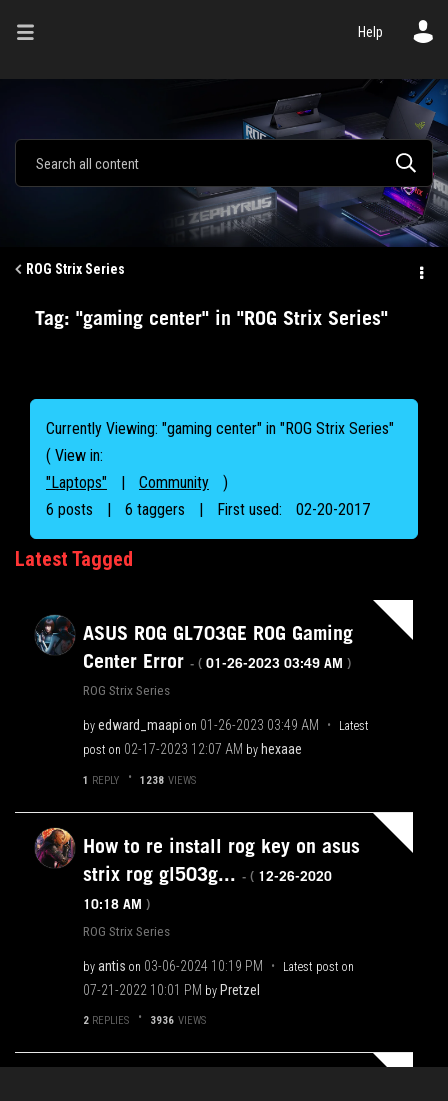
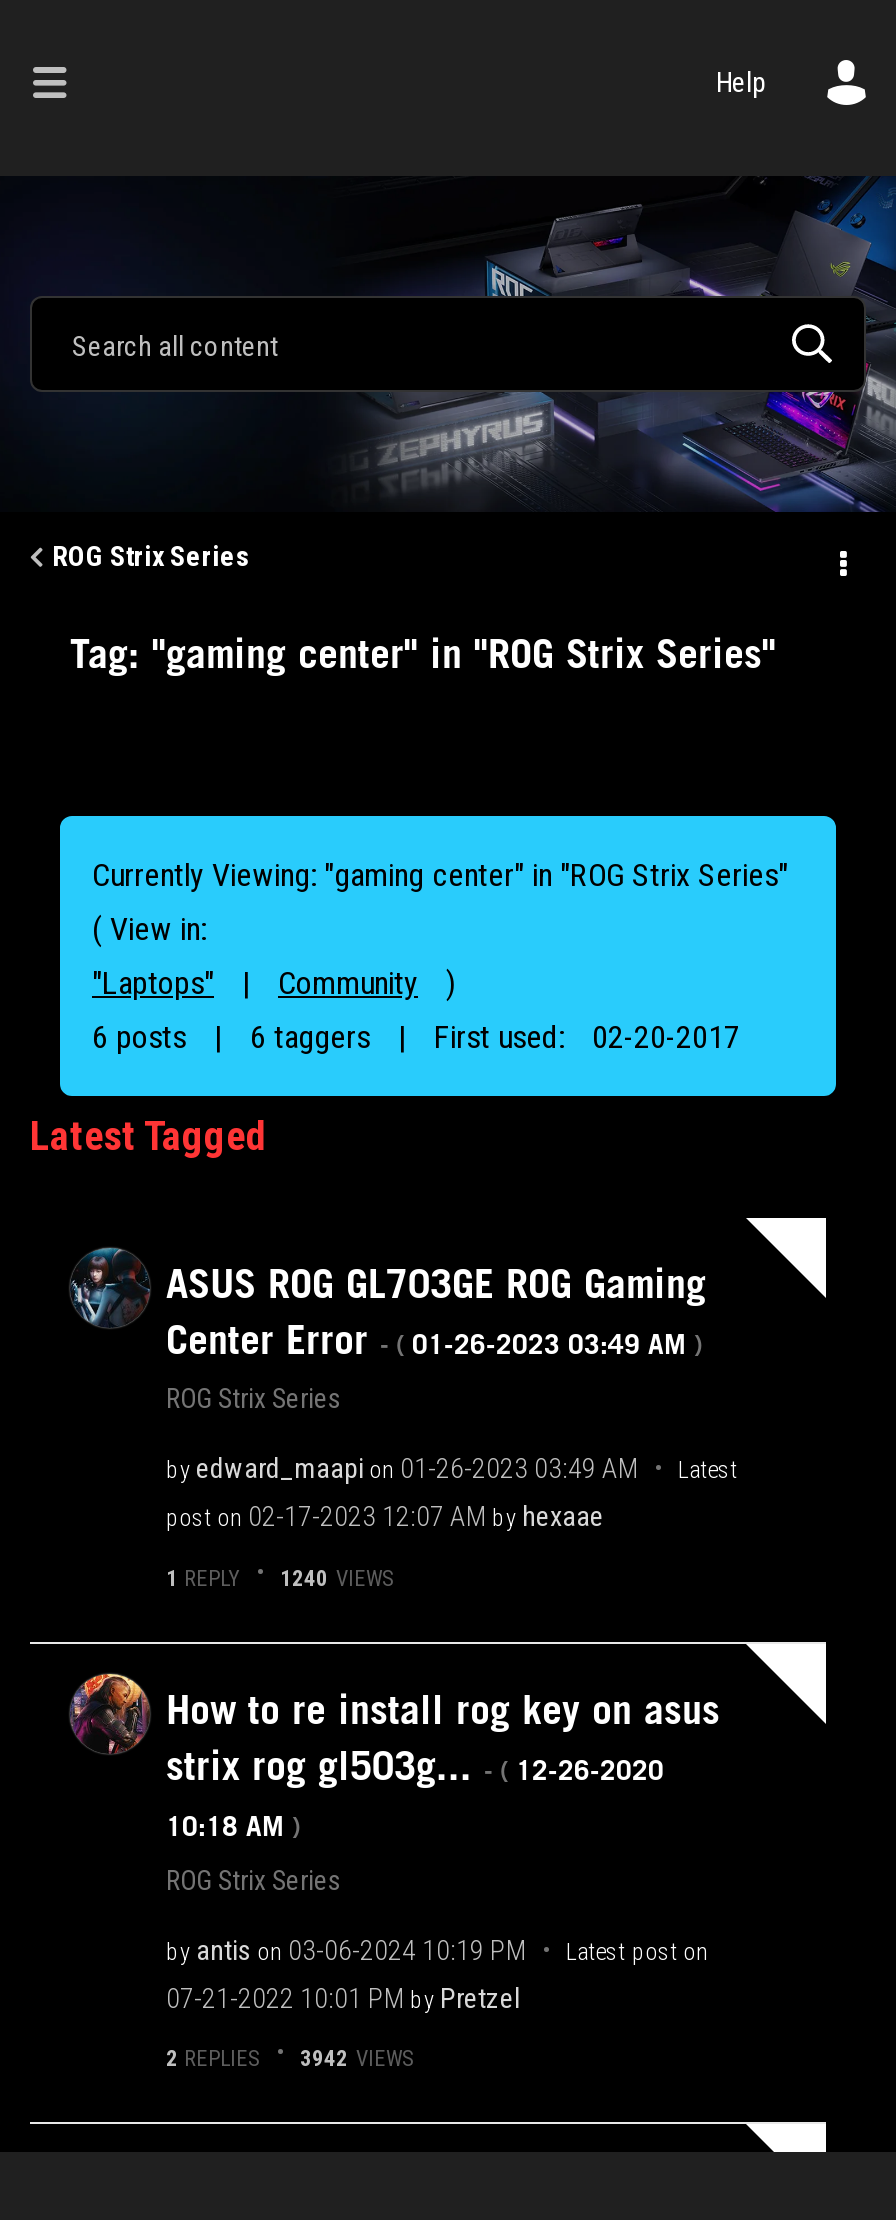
[83,773,196,786] 1 REPLY 1238 VIEWS -> [166,1565,392,1591] 1 REPLY 1240 VIEWS
[83,1014,206,1027] 2 REPLIES 3936 VIEWS -> [166,2046,412,2072] 2 REPLIES 3942 VIEWS

